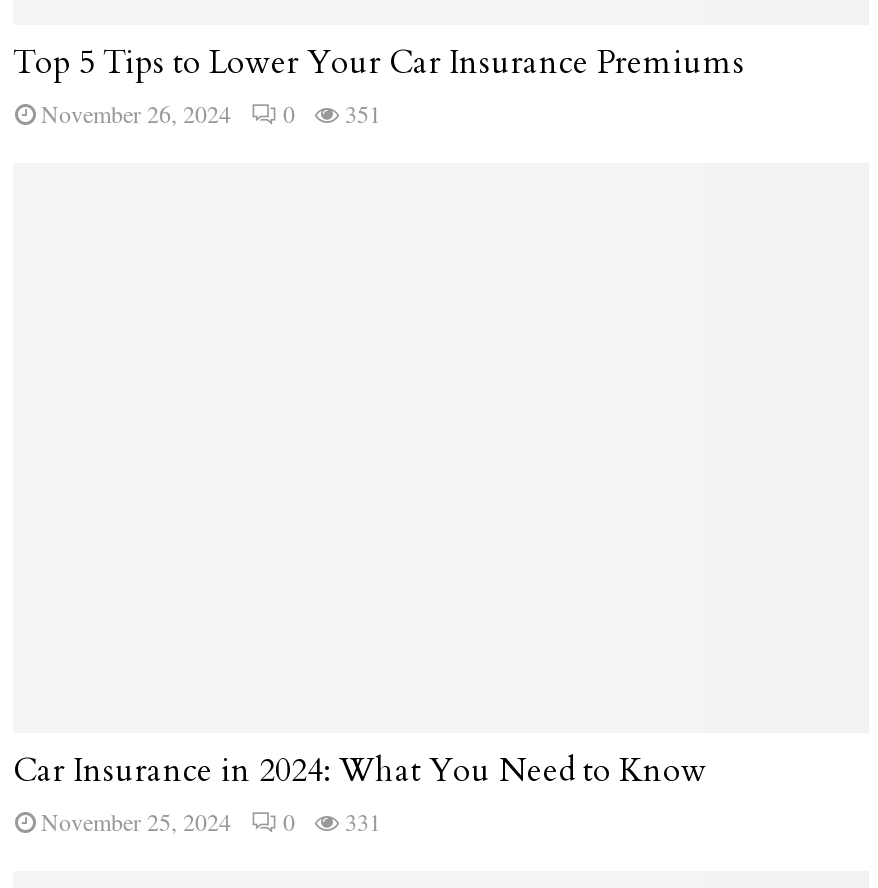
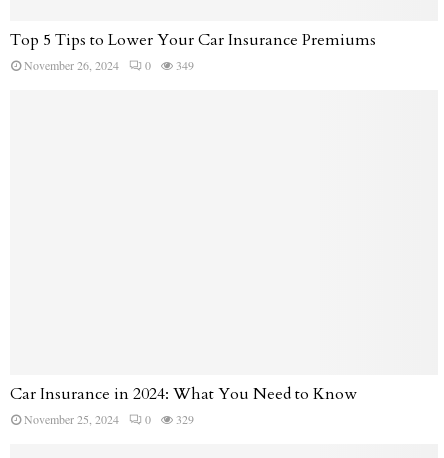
[41,97,381,129] November 26, 2024 0 351 -> [24,57,194,73] November 26, 2024 0 349
[41,805,381,837] November 25, 2024 0 331 -> [24,411,194,427] November 25, 2024 0 329

